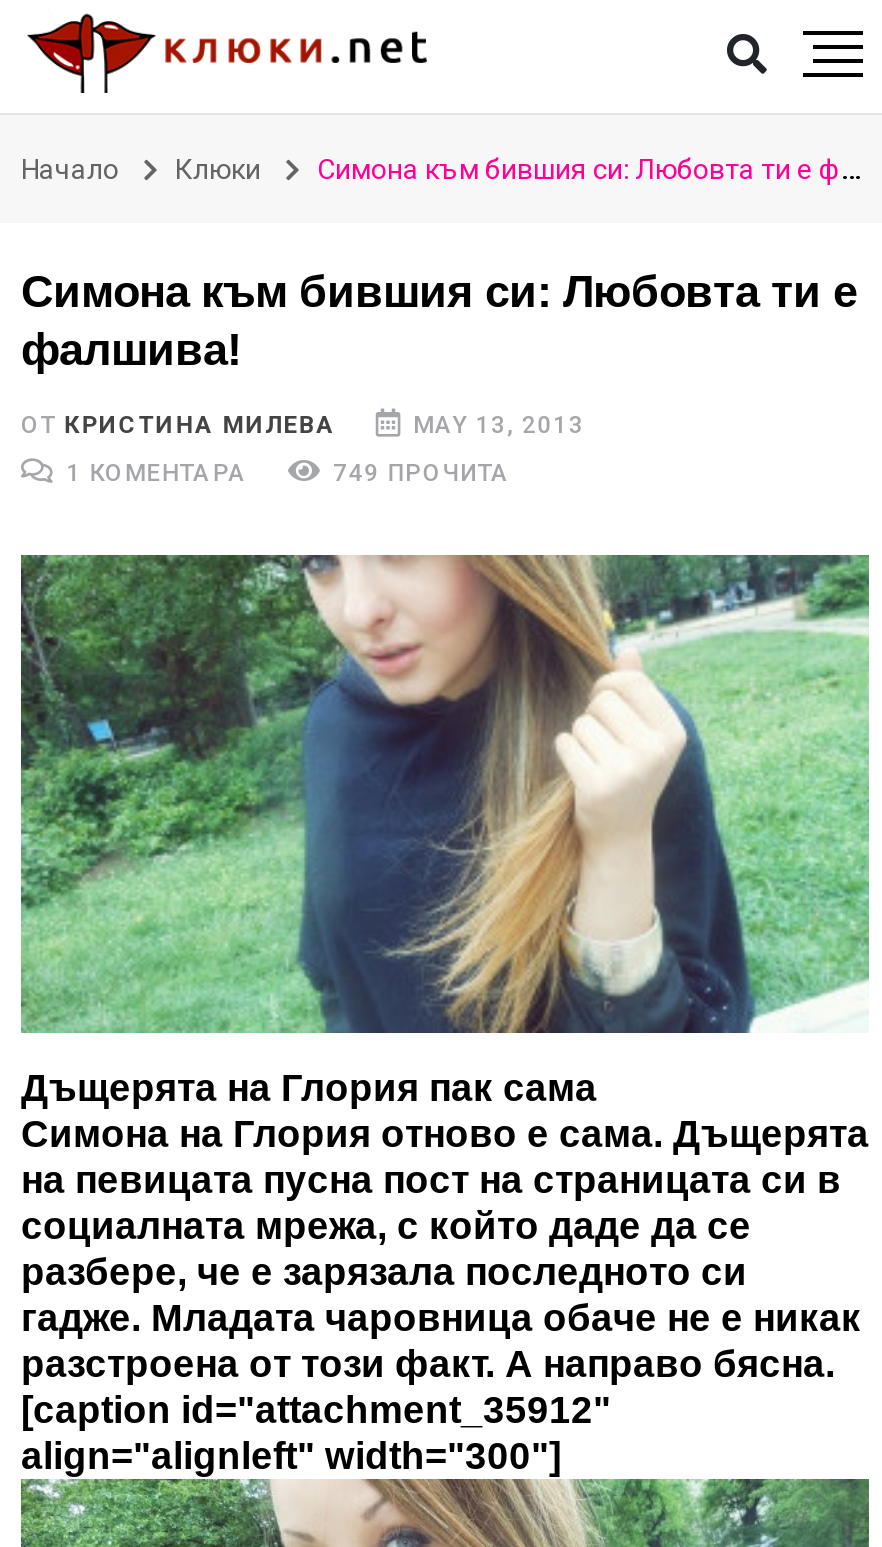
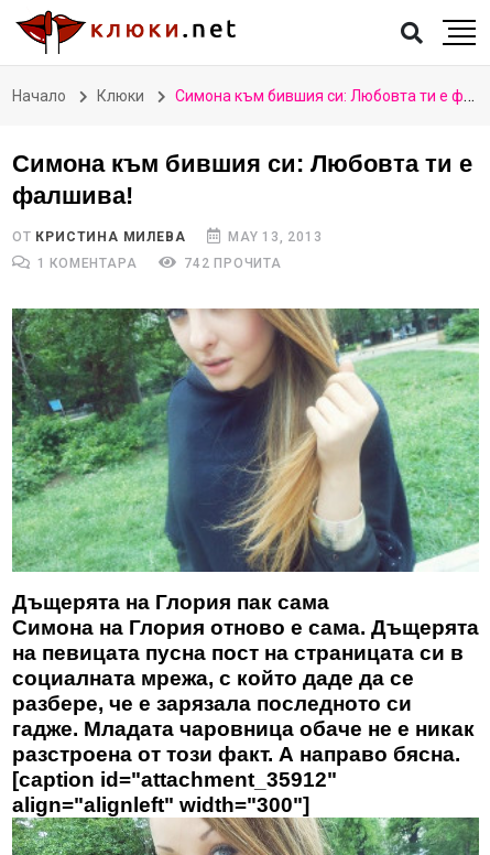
[325,459,511,487] 749 ПРОЧИТА -> [180,256,282,271] 742 ПРОЧИТА

